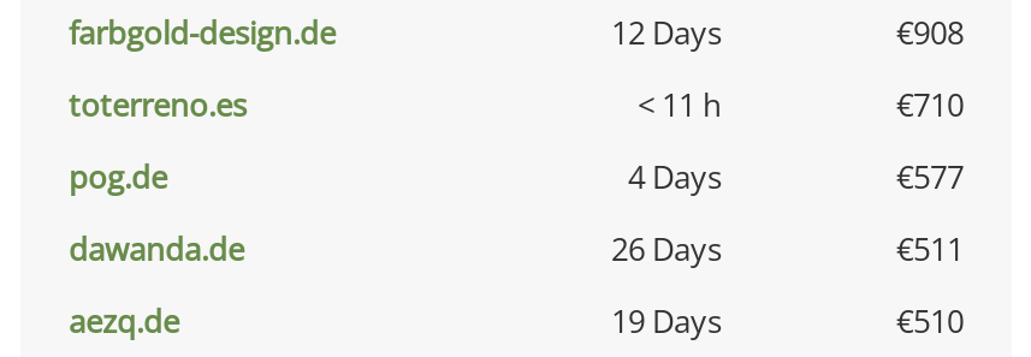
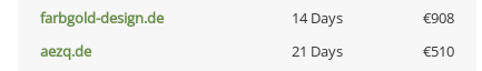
[611,11,722,54] 12 Days -> [291,8,342,28] 14 Days
[69,83,964,270] toterreno.es | < 11 h | €710 | pog.de | 4 Days | €577 | dawanda.de | 26 Days | €511 -> none
[611,299,722,343] 19 Days -> [291,41,342,61] 21 Days

